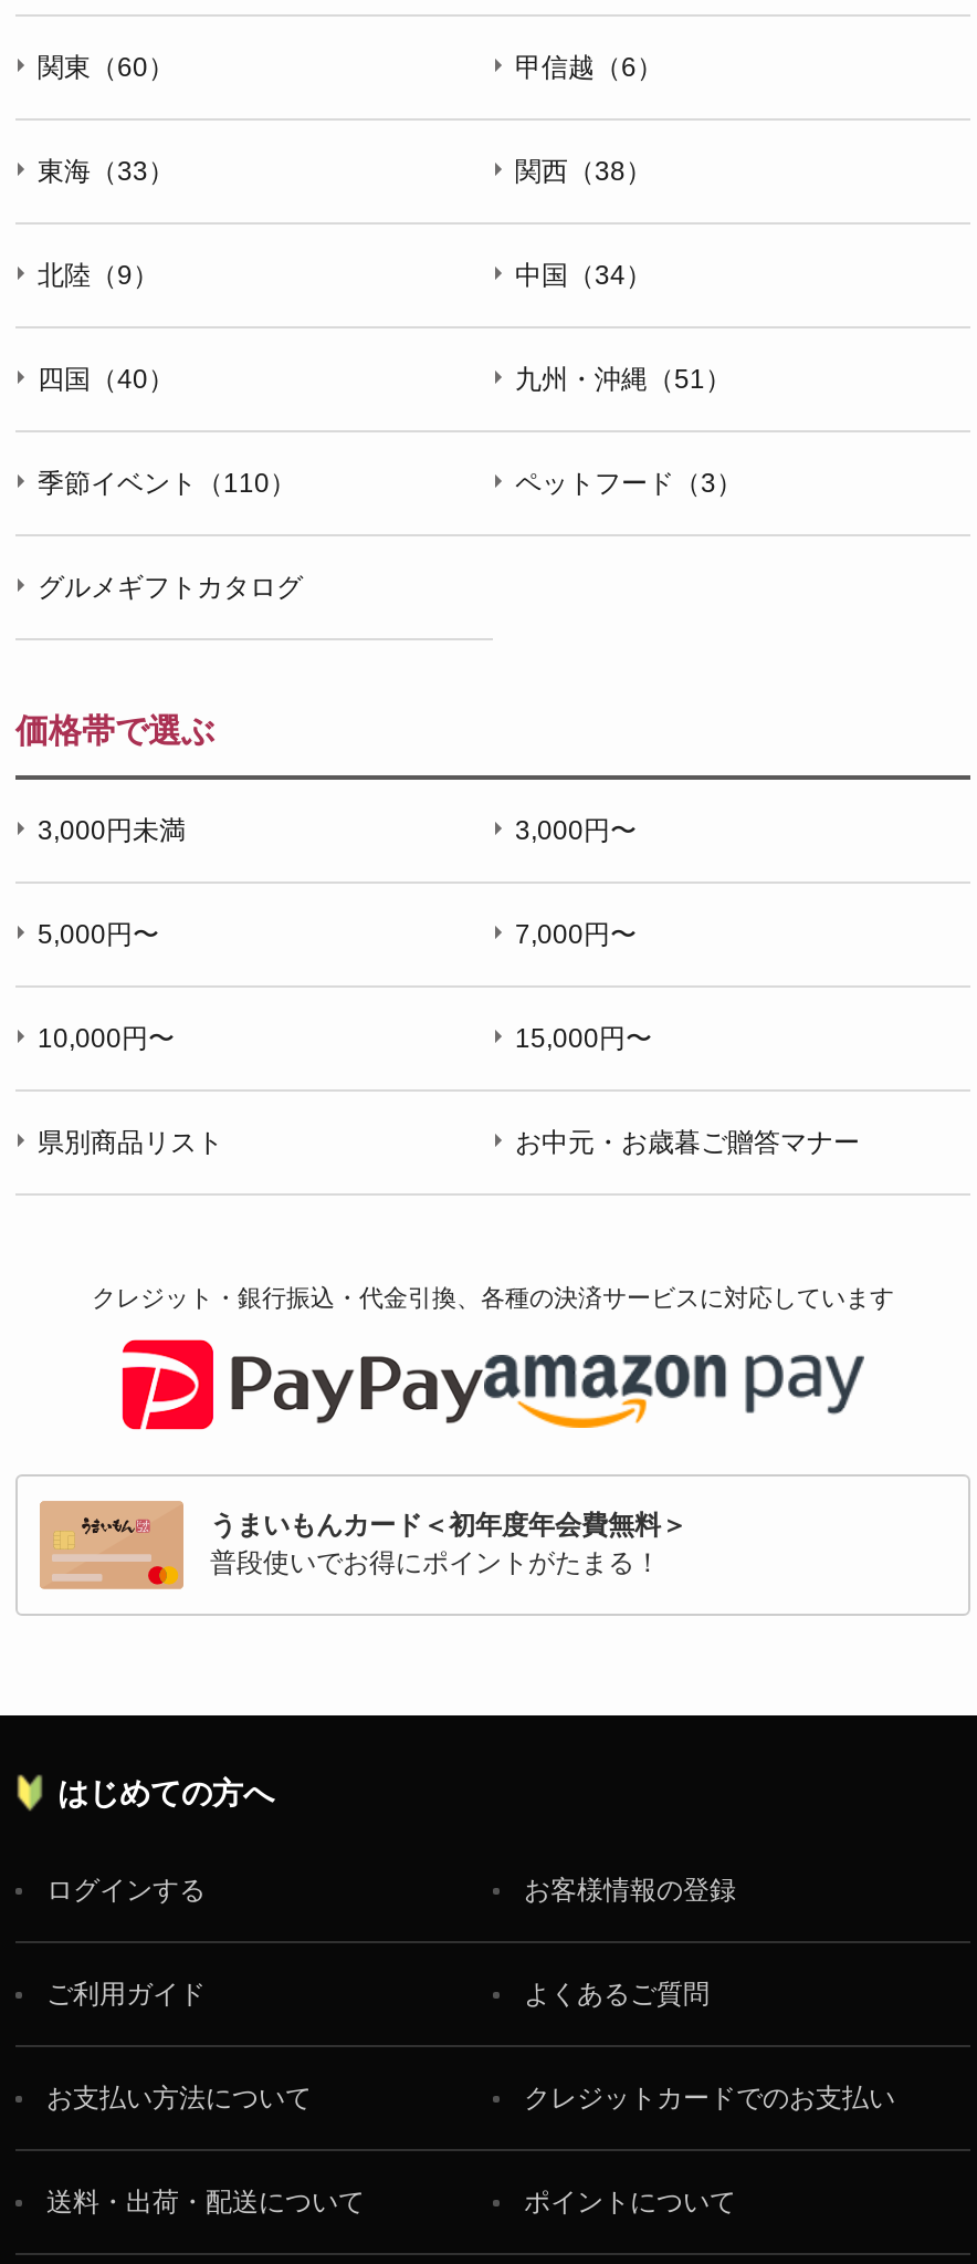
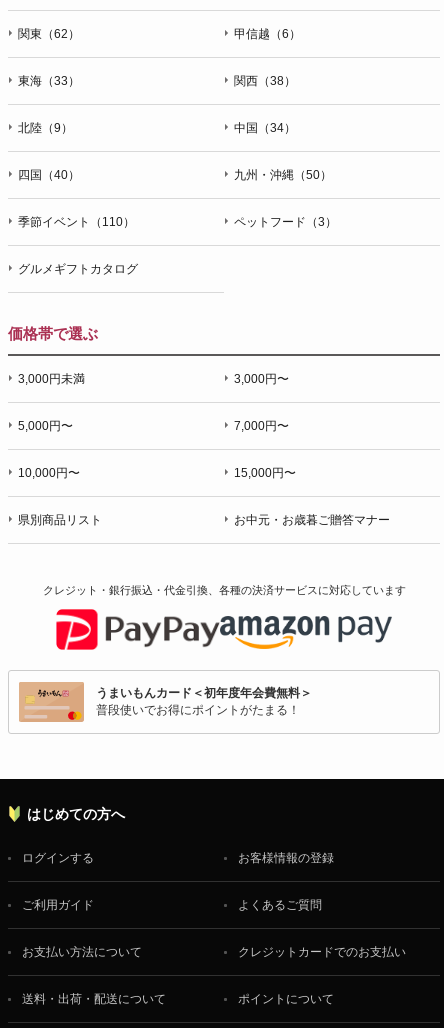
[38,51,175,82] 関東（60） -> [18,26,80,40] 関東（62）
[515,363,732,394] 九州・沖縄（51） -> [234,167,332,181] 九州・沖縄（50）

